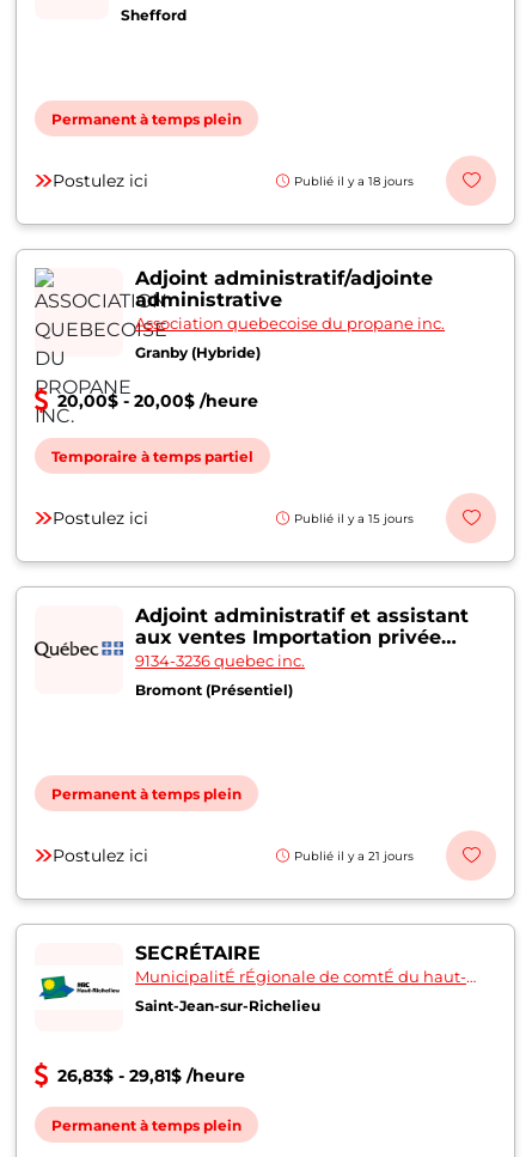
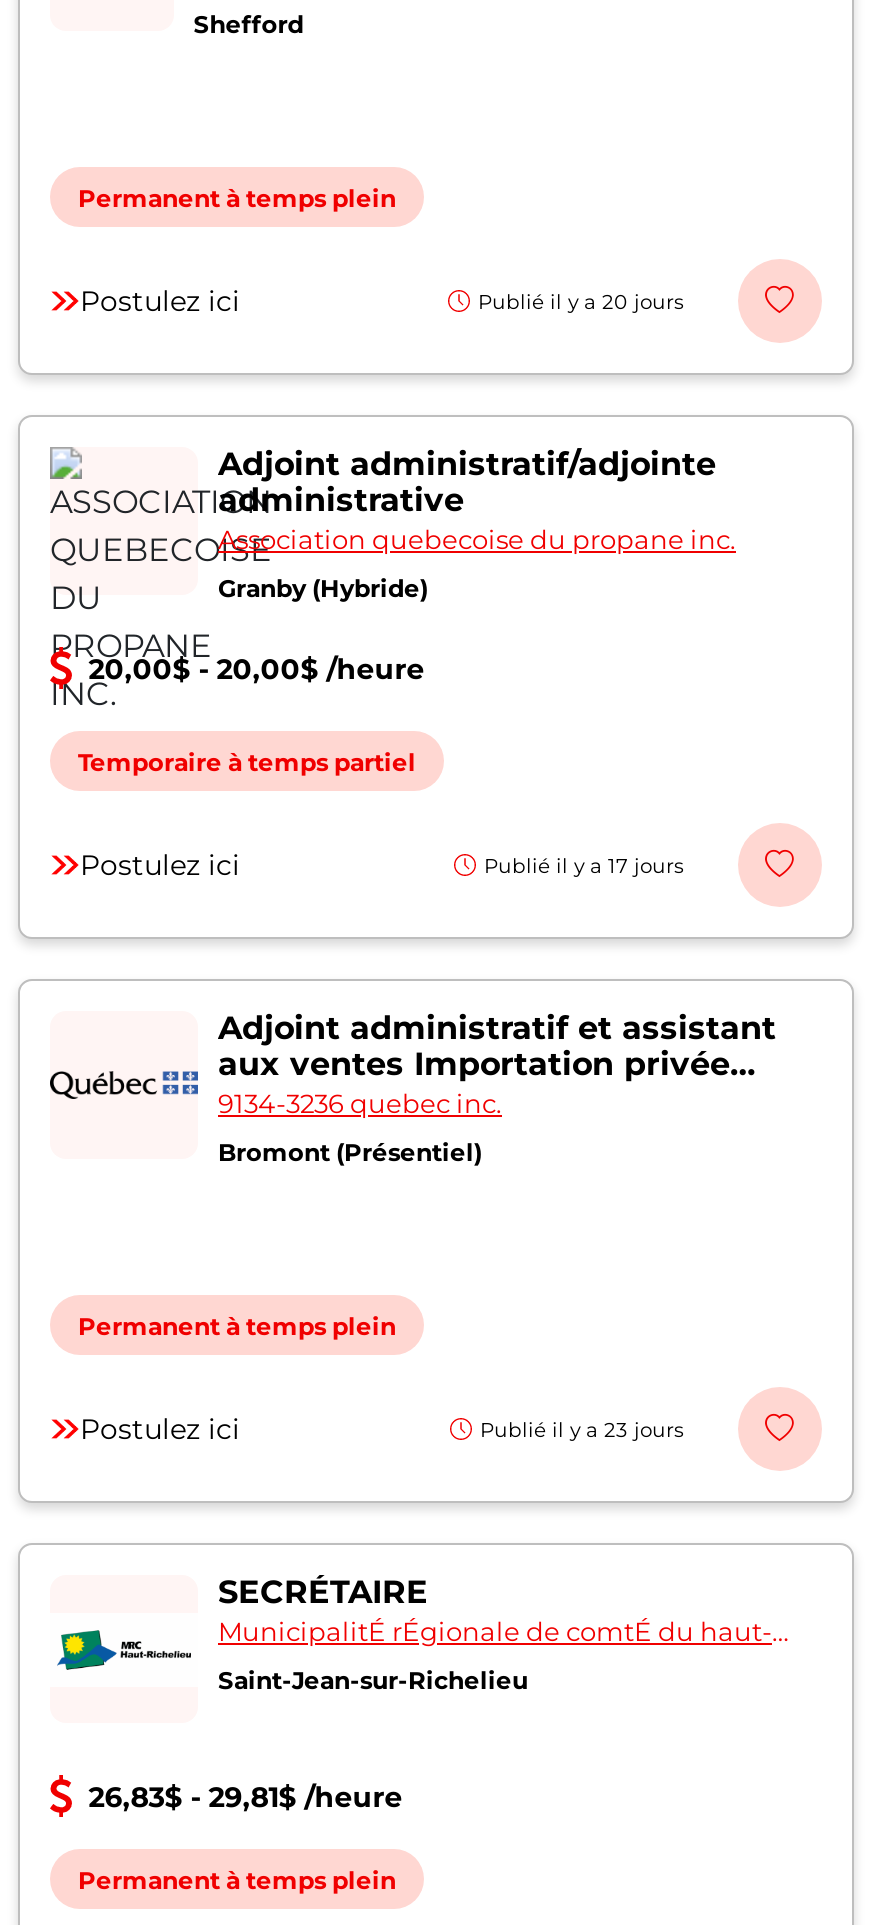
[294,173,414,188] Publié il y a 18 jours -> [478,288,684,314] Publié il y a 20 jours
[294,510,414,526] Publié il y a 15 jours -> [484,852,684,878] Publié il y a 17 jours
[294,848,414,863] Publié il y a 21 jours -> [480,1416,684,1442] Publié il y a 23 jours

